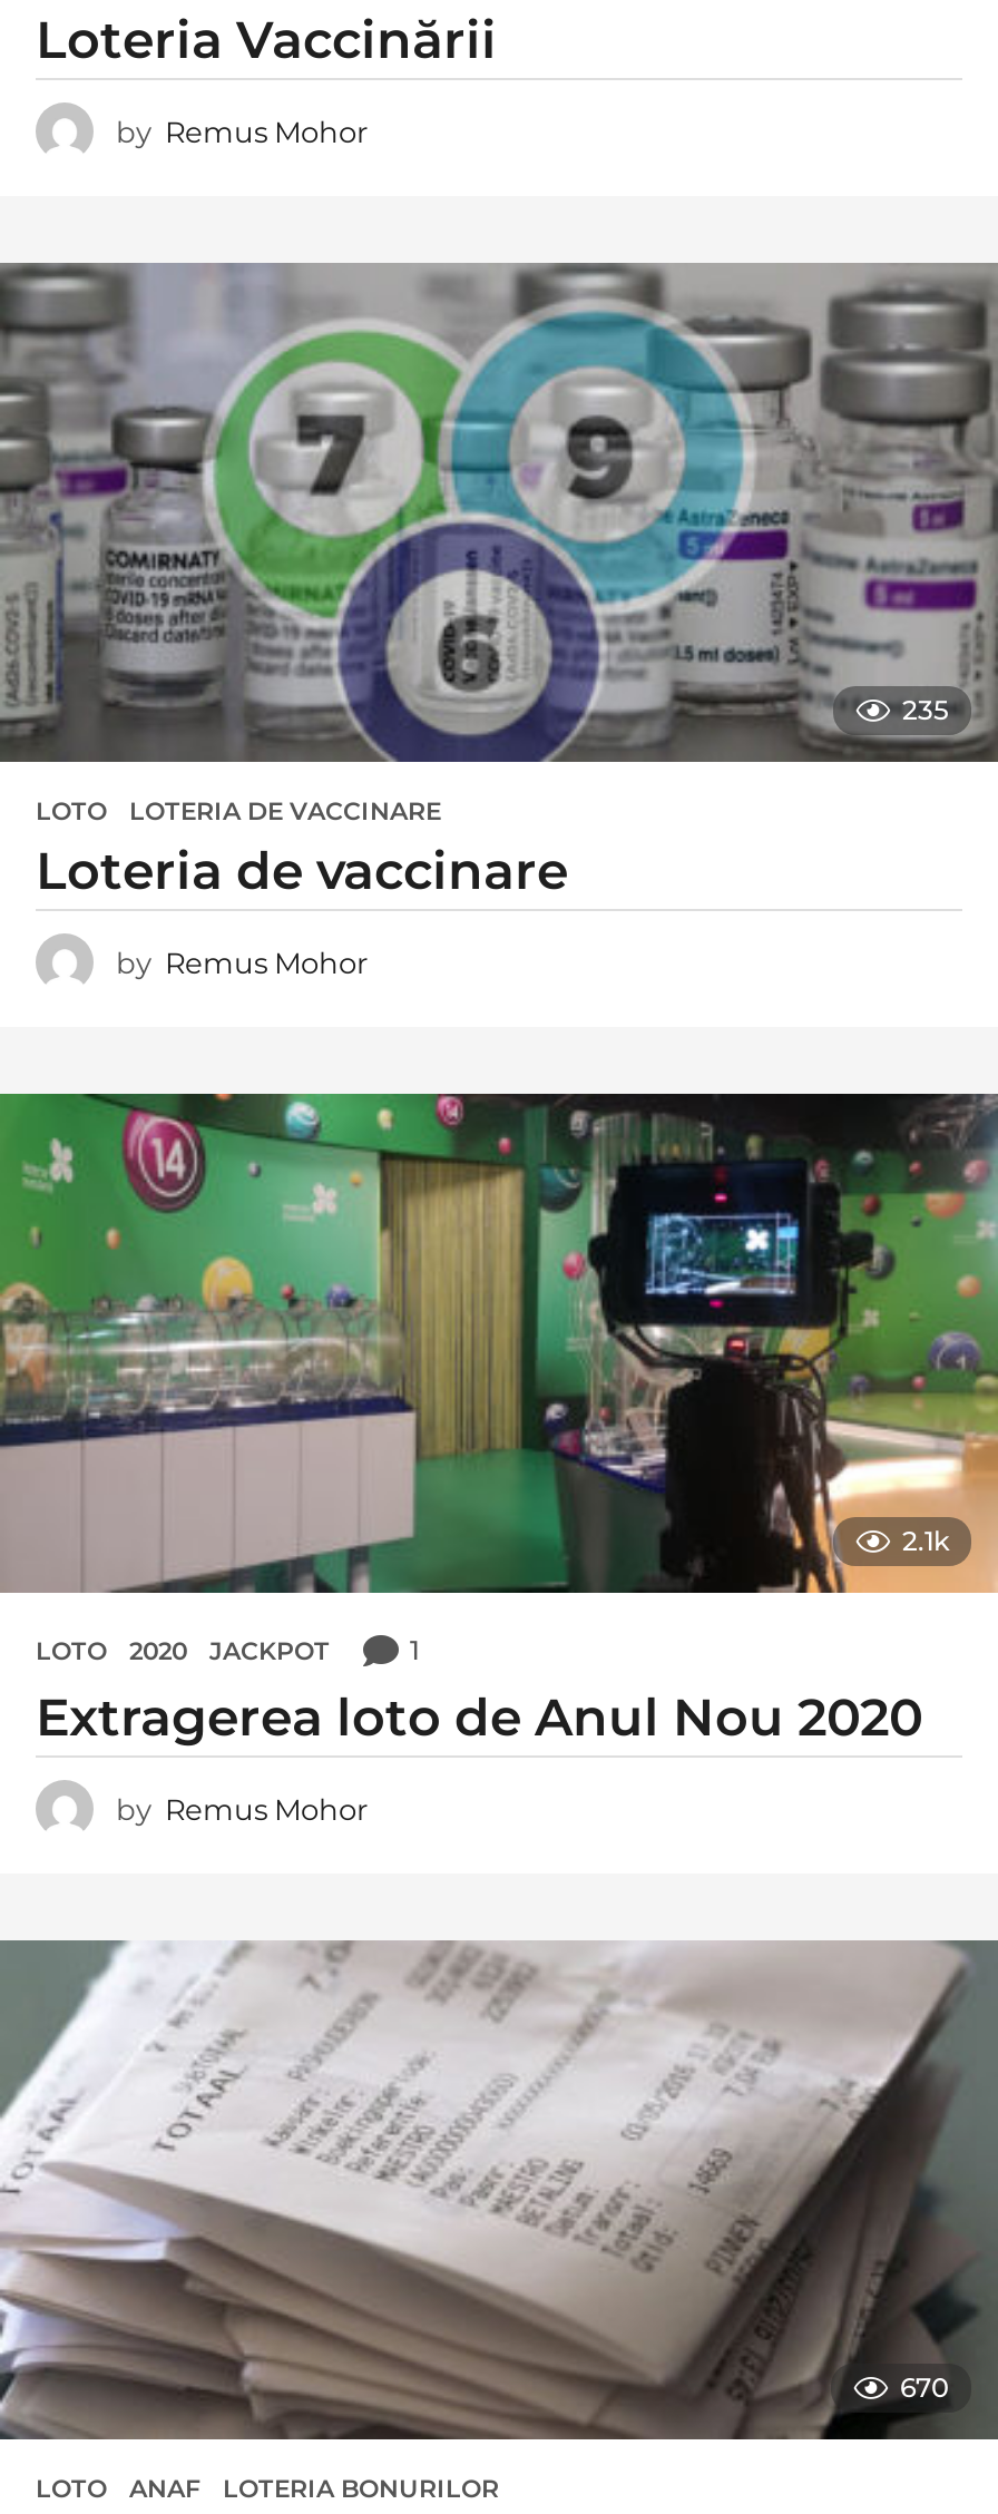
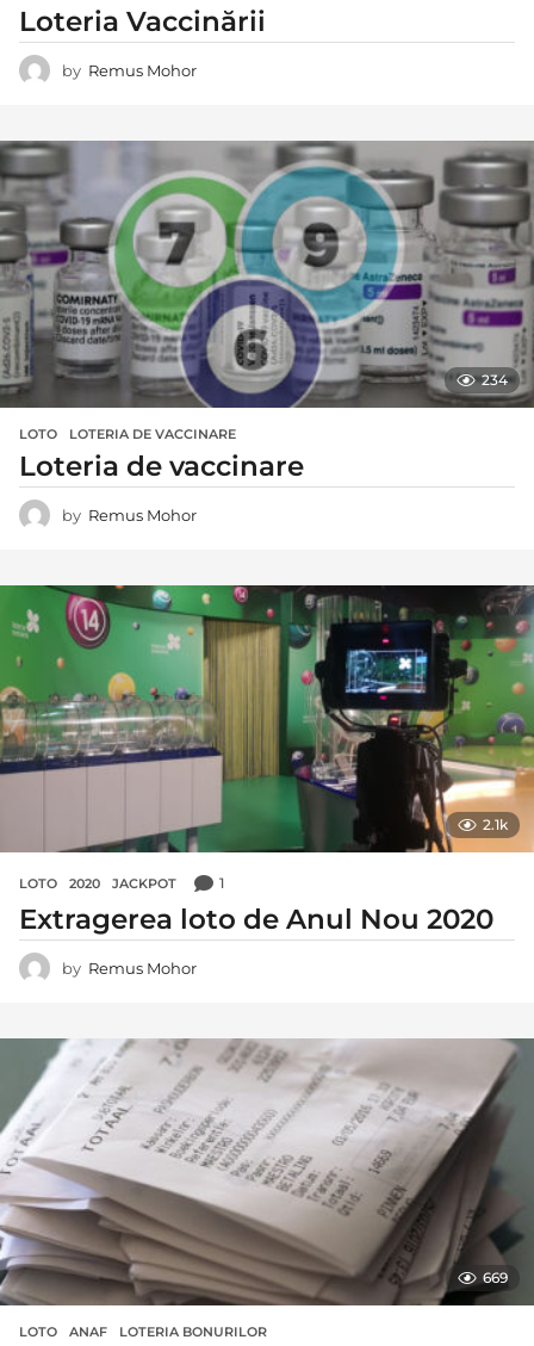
[902,693,949,726] 235 -> [482,371,508,389] 234
[900,2371,949,2404] 670 -> [483,1269,508,1287] 669

